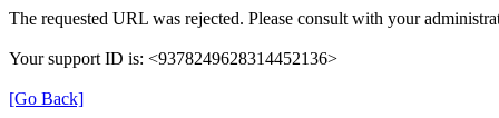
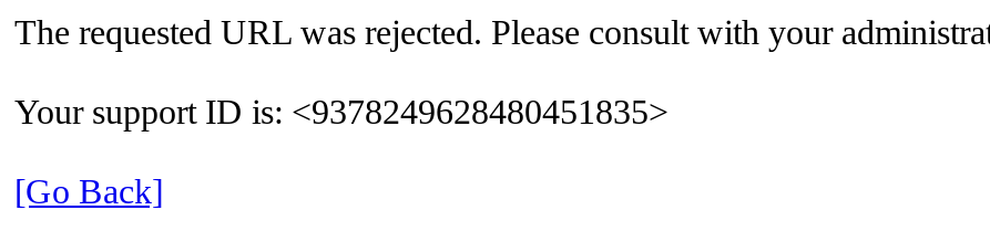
[9,49,337,68] Your support ID is: <9378249628314452136> -> [14,93,668,130] Your support ID is: <9378249628480451835>

